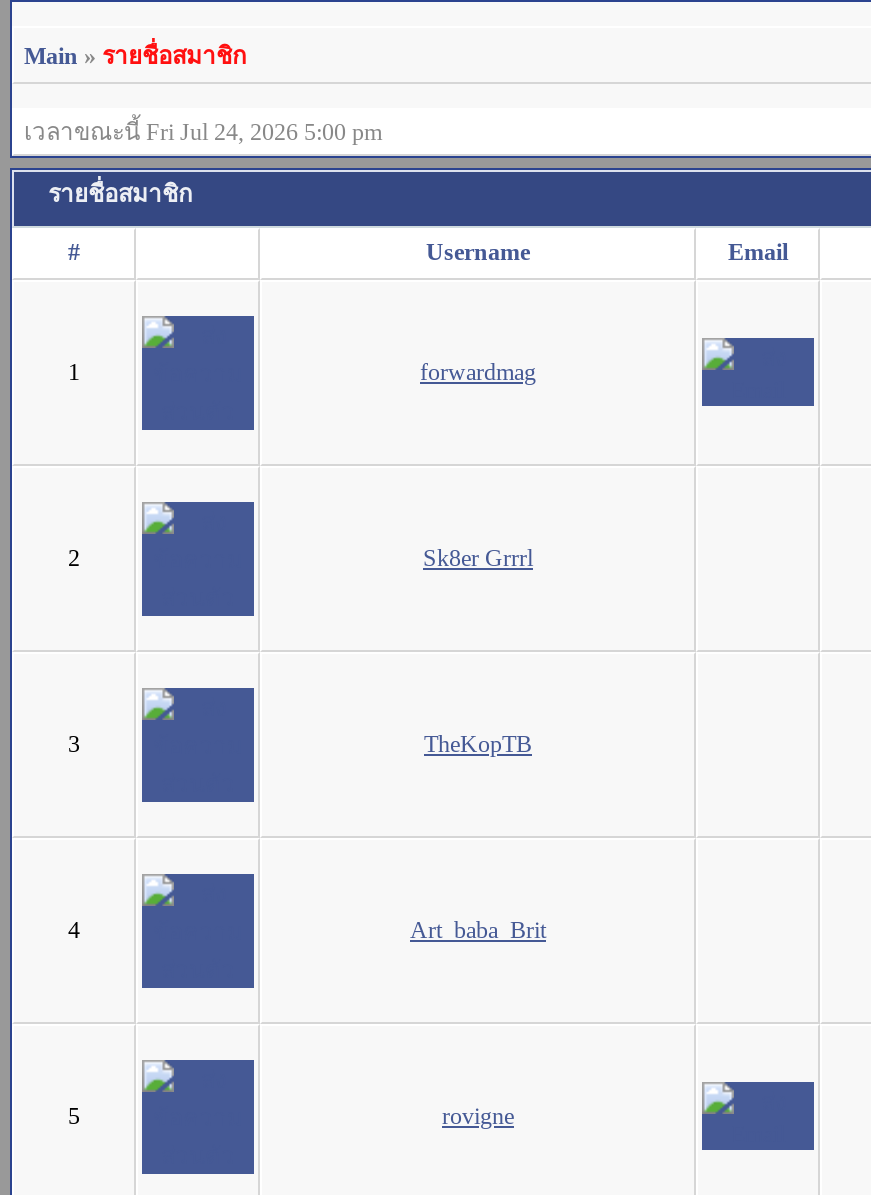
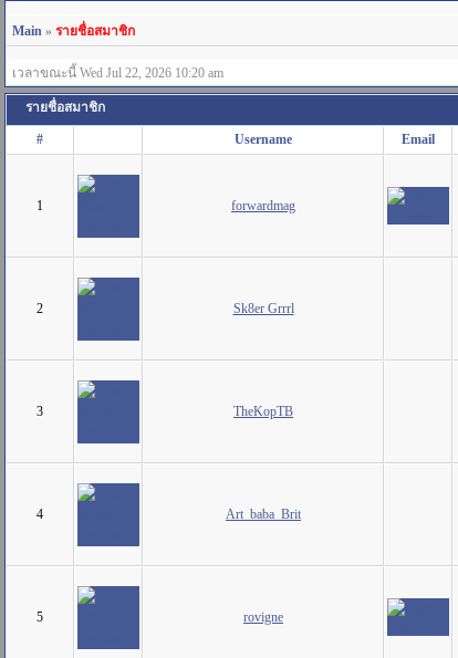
[24,118,382,146] เวลาขณะนี้ Fri Jul 24, 2026 5:00 pm -> [12,65,223,81] เวลาขณะนี้ Wed Jul 22, 2026 10:20 am

